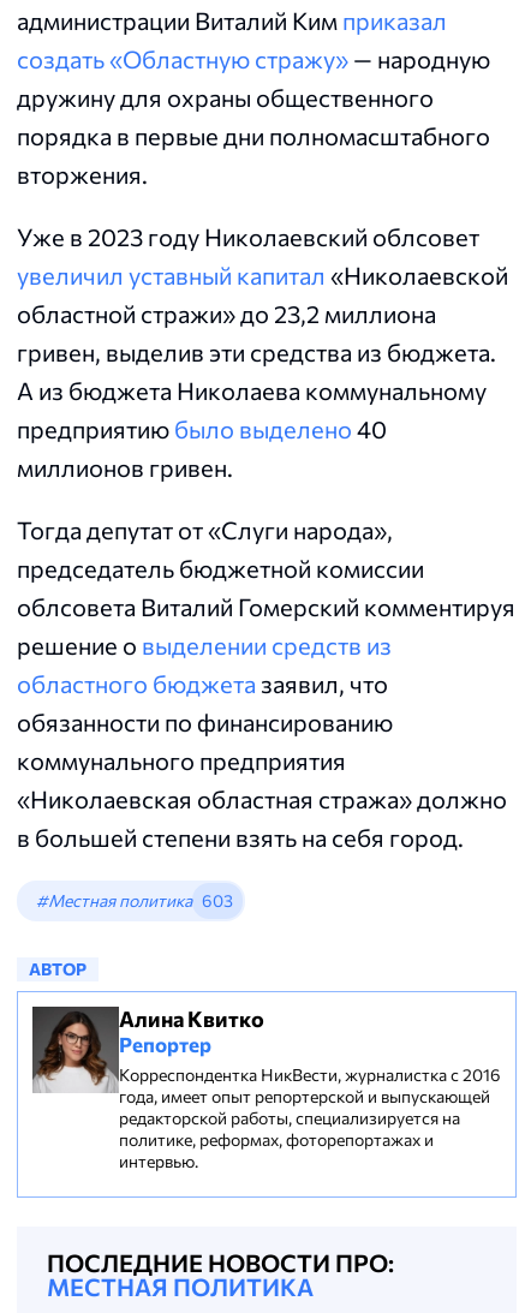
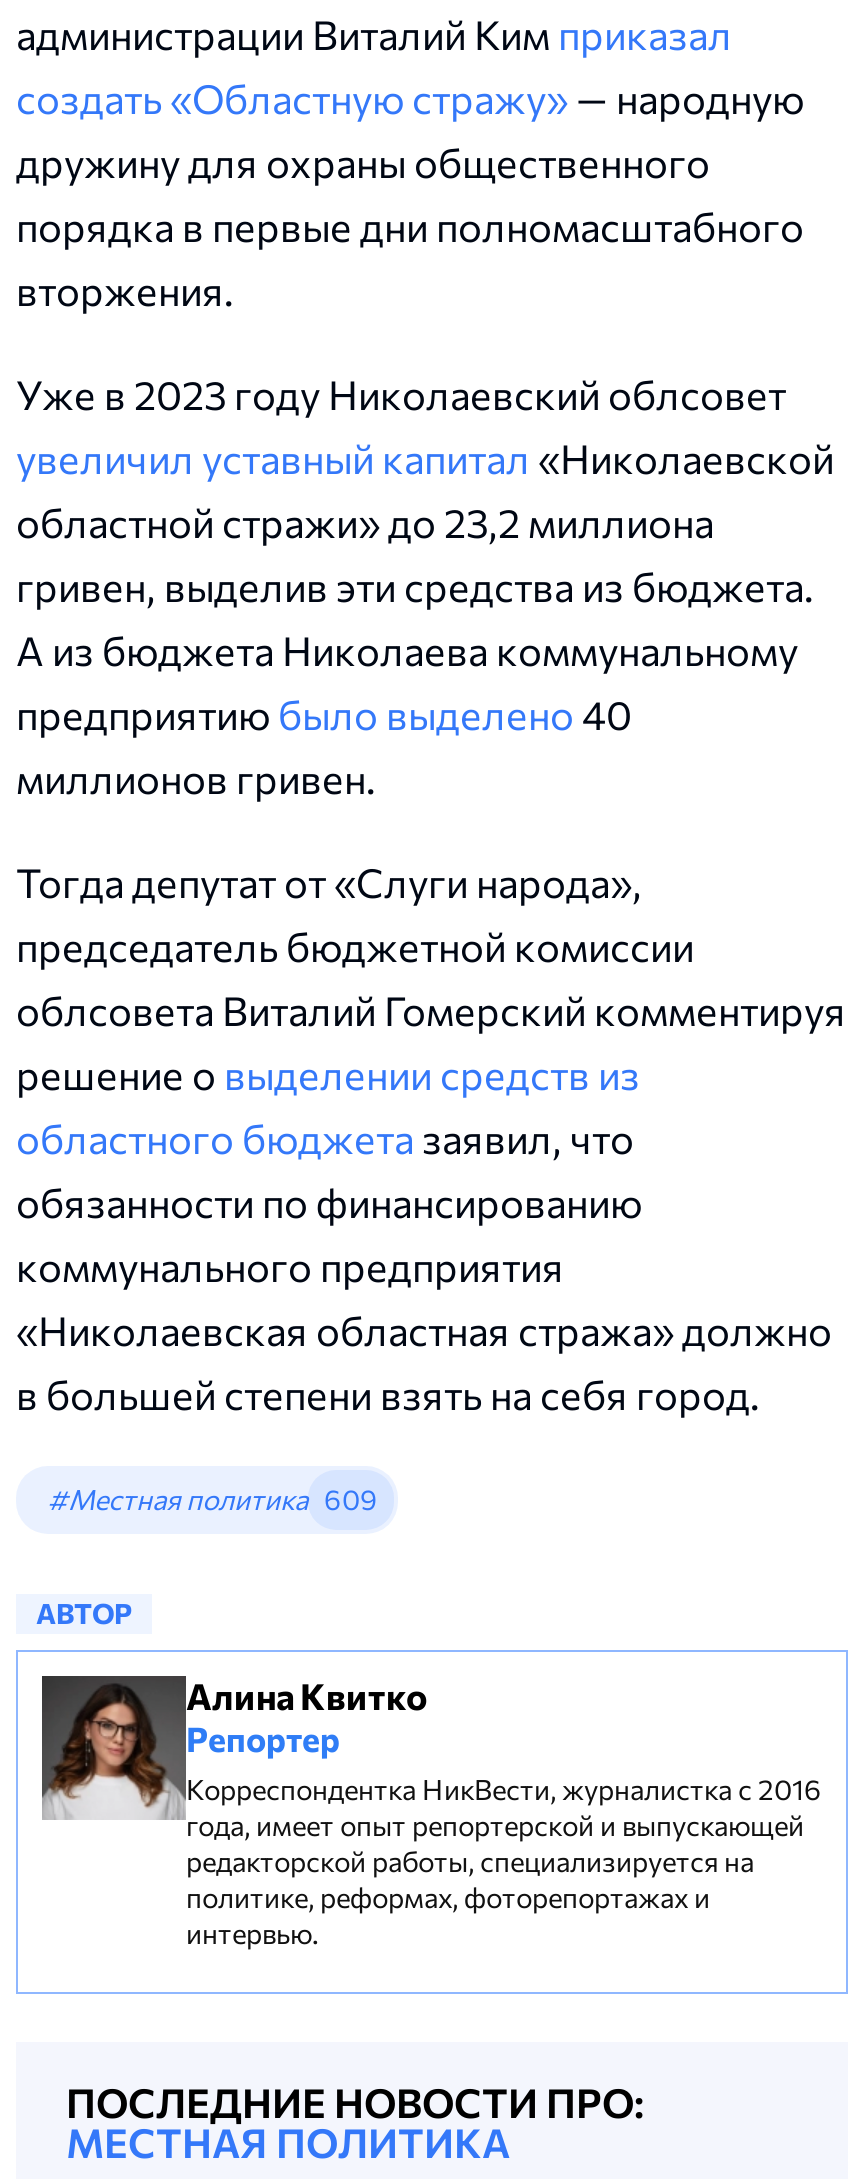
[36,891,233,911] #Местная политика 603 -> [48,1483,378,1517] #Местная политика 609

